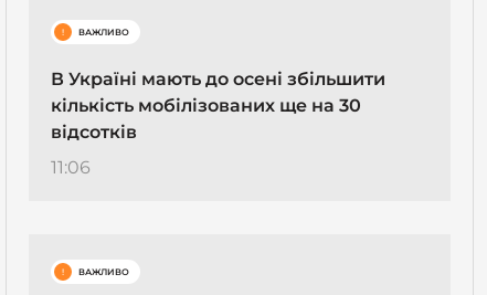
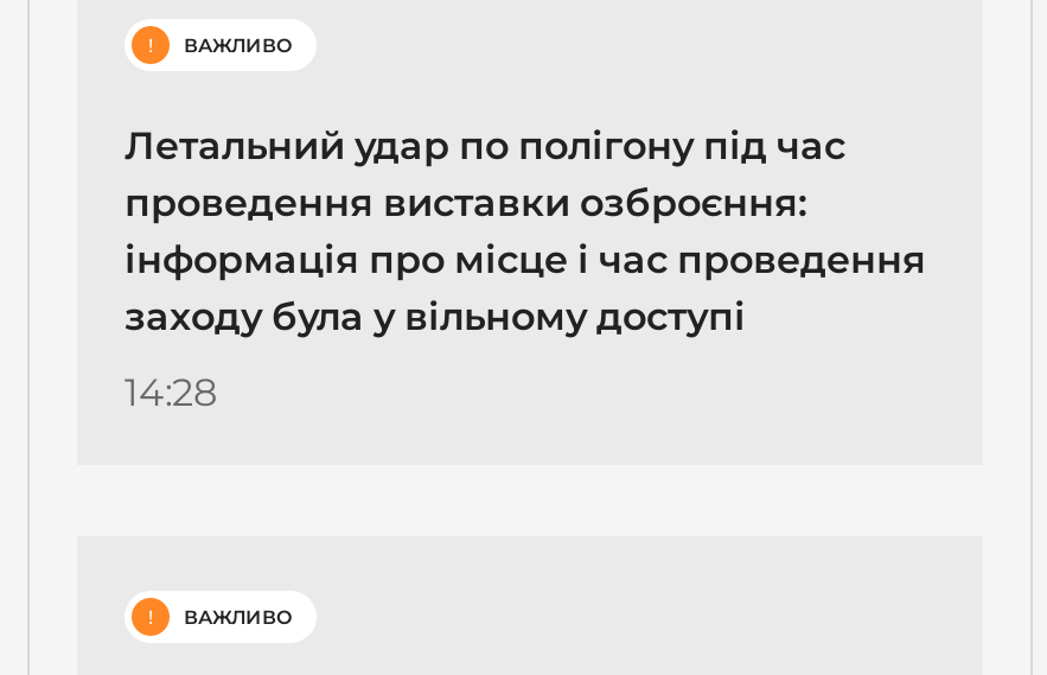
[51,69,385,143] В Україні мають до осені збільшити | кількість мобілізованих ще на 30 | відсотків -> [125,124,926,340] Летальний удар по полігону під час | проведення виставки озброєння: | інформація про місце і час проведення | заходу була у вільному доступі
[51,157,91,178] 11:06 -> [125,371,217,416] 14:28

